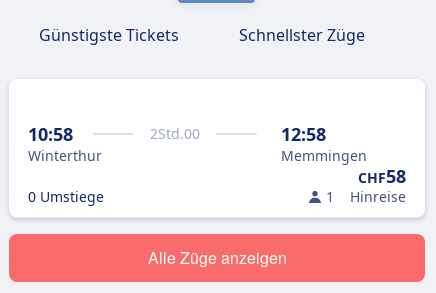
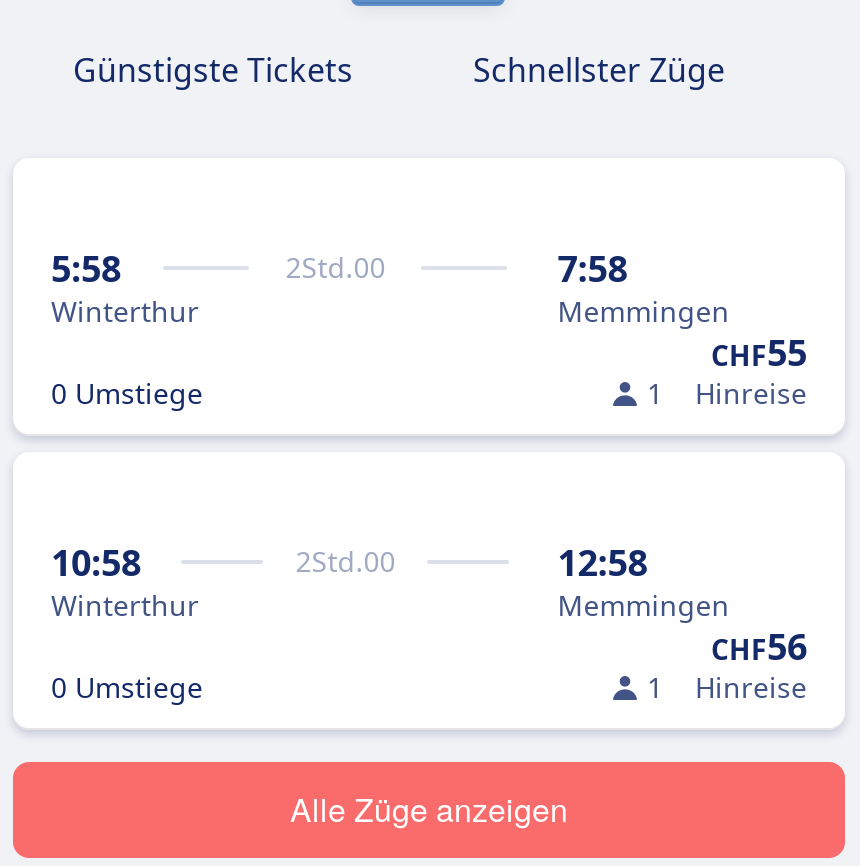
none -> [51,244,385,330] 5:58 | 2Std.00 | Winterthur
none -> [51,244,807,412] 7:58 | Memmingen | CHF55 | 1 | Hinreise | 0 Umstiege
[358,164,406,188] CHF58 -> [711,622,807,670] CHF56

